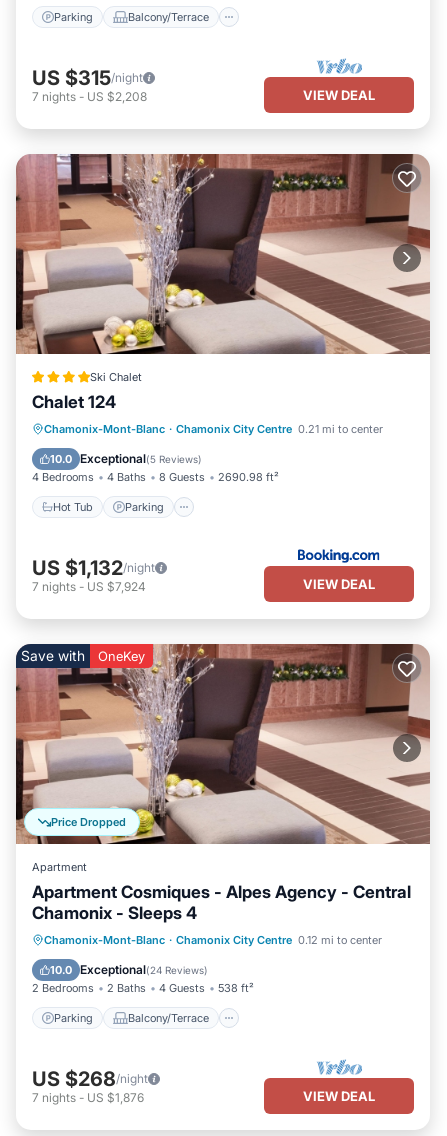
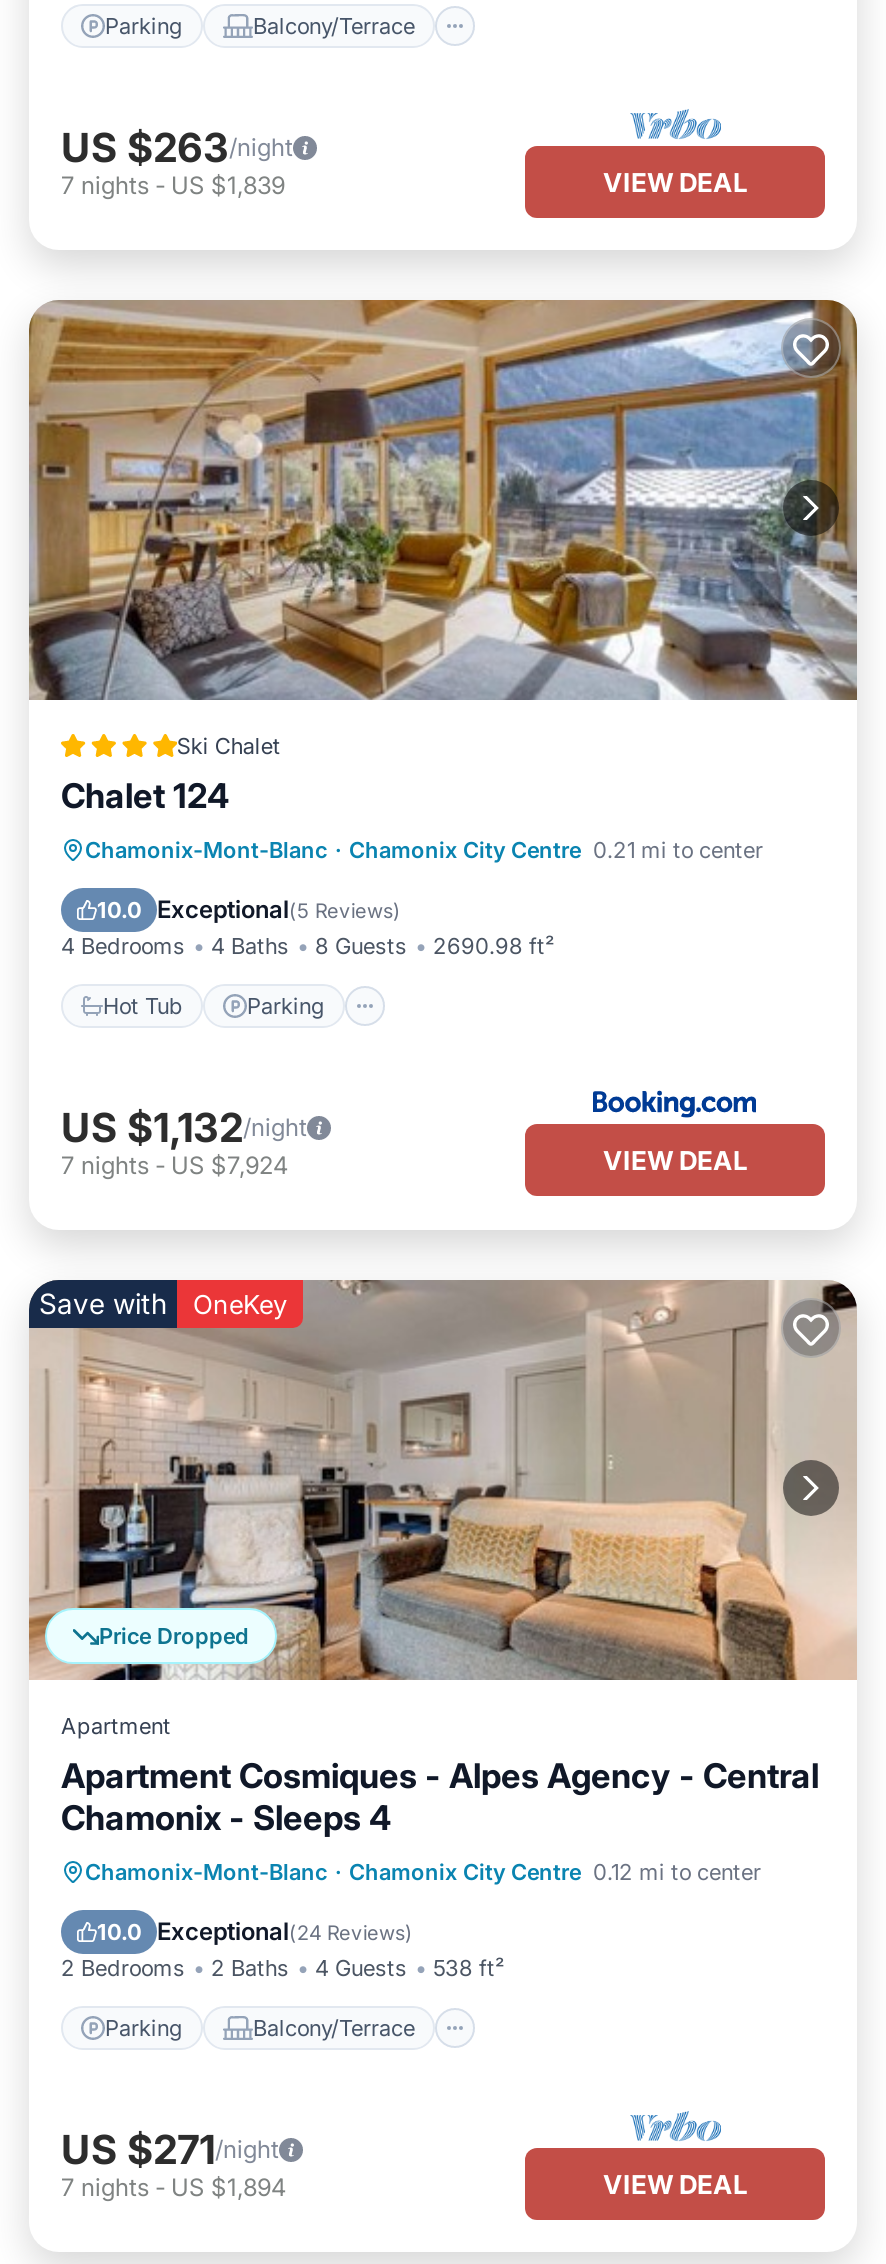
[32,65,143,89] US $315/night -> [61,123,293,171] US $263/night
[32,88,147,103] 7 nights - US $2,208 -> [61,169,285,199] 7 nights - US $1,839
[15,153,430,355] [image] -> [27,298,859,702] [image]
[15,643,430,845] [image] -> [27,1280,857,1682] [image]
[32,1066,148,1090] US $268/night -> [61,2125,279,2173] US $271/night
[32,1089,144,1104] 7 nights - US $1,876 -> [61,2171,287,2201] 7 nights - US $1,894

